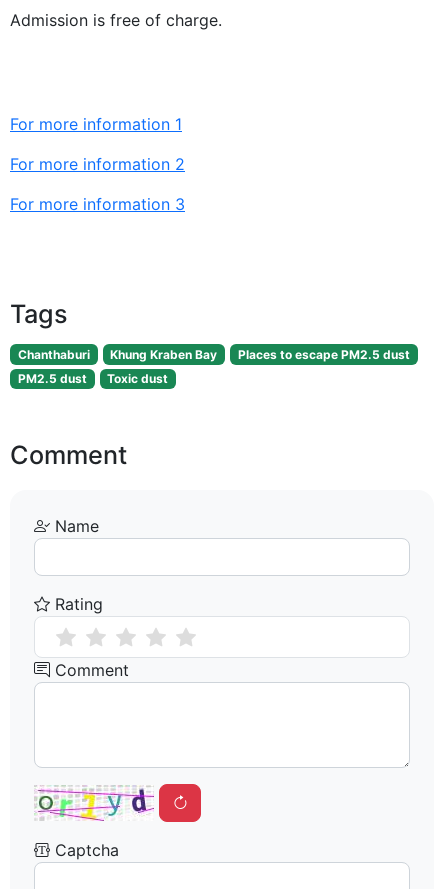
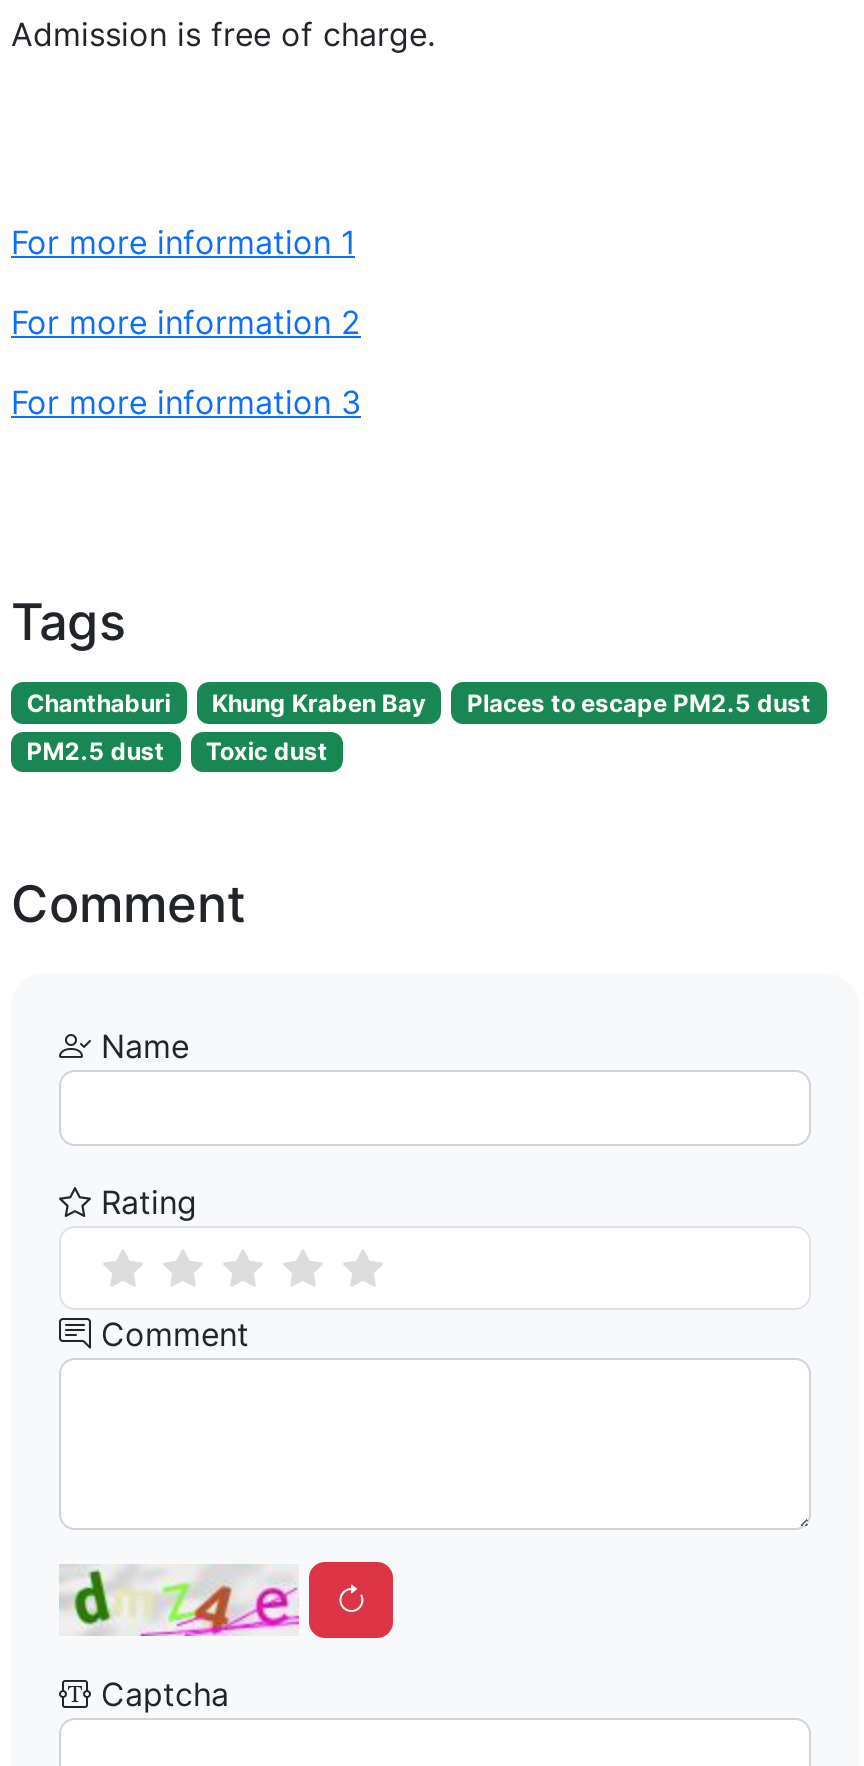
[36,787,154,821] [image] -> [71,1568,301,1636] [image]

